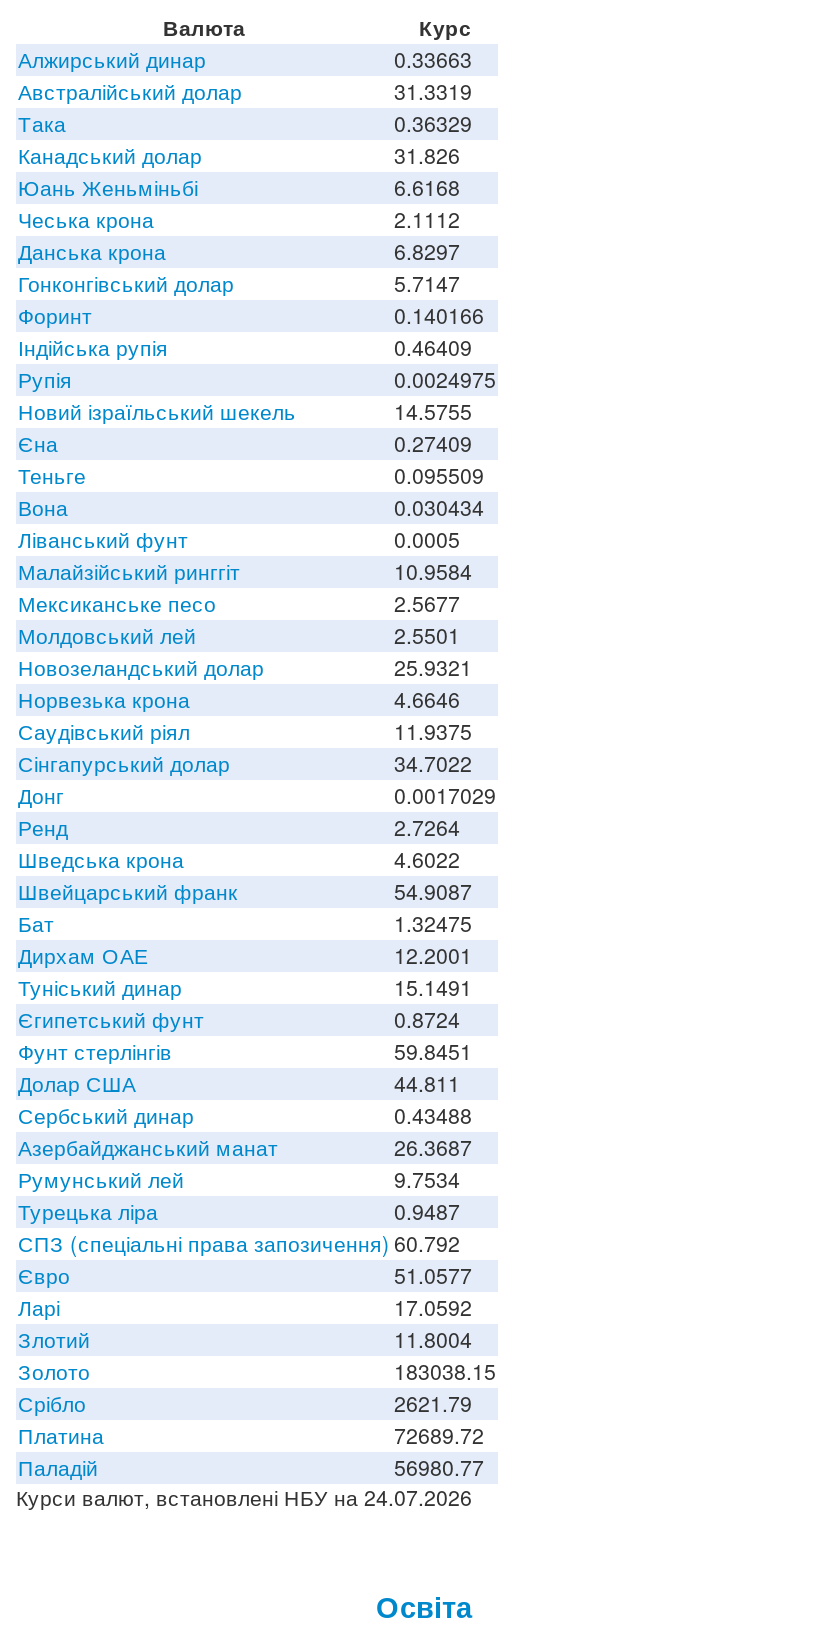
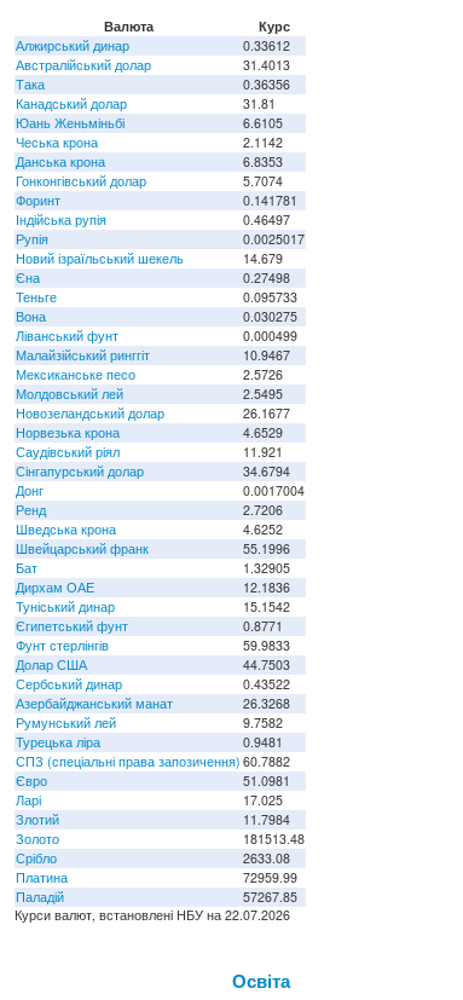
[394,45,472,75] 0.33663 -> [243,37,290,55] 0.33612
[394,77,472,107] 31.3319 -> [243,56,290,74] 31.4013
[394,109,472,139] 0.36329 -> [243,75,290,93] 0.36356
[394,141,460,171] 31.826 -> [243,95,276,113] 31.81
[394,173,460,203] 6.6168 -> [243,114,283,132] 6.6105
[394,205,460,235] 2.1112 -> [243,133,283,152] 2.1142
[394,237,460,267] 6.8297 -> [243,153,283,171] 6.8353
[394,269,460,299] 5.7147 -> [243,172,283,190] 5.7074
[394,301,484,331] 0.140166 -> [243,191,297,210] 0.141781
[394,333,472,363] 0.46409 -> [243,211,290,229] 0.46497
[394,365,496,395] 0.0024975 -> [243,230,305,248] 0.0025017
[394,397,472,427] 14.5755 -> [243,249,283,268] 14.679
[394,429,472,459] 0.27409 -> [243,269,290,287] 0.27498
[394,461,484,491] 0.095509 -> [243,288,297,306] 0.095733
[394,493,484,523] 0.030434 -> [243,307,297,326] 0.030275
[394,525,460,555] 0.0005 -> [243,327,297,345] 0.000499
[394,557,472,587] 10.9584 -> [243,346,290,364] 10.9467
[394,589,460,619] 2.5677 -> [243,366,283,384] 2.5726
[394,621,460,651] 2.5501 -> [243,385,283,403] 2.5495
[394,653,472,683] 25.9321 -> [243,404,290,422] 26.1677
[394,685,460,715] 4.6646 -> [243,424,283,442] 4.6529
[394,717,472,747] 11.9375 -> [243,443,283,461] 11.921
[394,749,472,779] 34.7022 -> [243,462,290,480] 34.6794
[394,781,496,811] 0.0017029 -> [243,482,305,500] 0.0017004
[394,813,460,843] 2.7264 -> [243,501,283,519] 2.7206
[394,845,460,875] 4.6022 -> [243,520,283,538] 4.6252
[394,877,472,907] 54.9087 -> [243,540,290,558] 55.1996
[394,909,472,939] 1.32475 -> [243,559,290,577] 1.32905
[394,941,472,971] 12.2001 -> [243,578,290,596] 12.1836
[394,973,472,1003] 15.1491 -> [243,598,290,616] 15.1542
[394,1005,460,1035] 0.8724 -> [243,617,283,635] 0.8771
[394,1037,472,1067] 59.8451 -> [243,636,290,655] 59.9833
[394,1069,460,1099] 44.811 -> [243,656,290,674] 44.7503
[394,1101,472,1131] 0.43488 -> [243,675,290,693] 0.43522
[394,1133,472,1163] 26.3687 -> [243,694,290,713] 26.3268
[394,1165,460,1195] 9.7534 -> [243,714,283,732] 9.7582
[394,1197,460,1227] 0.9487 -> [243,733,283,751] 0.9481
[18,1229,460,1259] СПЗ (спеціальні права запозичення) 60.792 -> [16,752,290,771] СПЗ (спеціальні права запозичення) 60.7882
[394,1261,472,1291] 51.0577 -> [243,772,290,790] 51.0981
[394,1293,472,1323] 17.0592 -> [243,791,283,809] 17.025
[394,1325,472,1355] 11.8004 -> [243,811,290,829] 11.7984
[394,1357,496,1387] 183038.15 -> [243,830,305,848] 181513.48
[394,1389,472,1419] 2621.79 -> [243,849,290,867] 2633.08
[394,1421,484,1451] 72689.72 -> [243,869,297,887] 72959.99
[394,1453,484,1483] 56980.77 -> [243,888,297,906] 57267.85
[16,1483,472,1513] Курси валют, встановлені НБУ на 24.07.2026 -> [15,906,290,924] Курси валют, встановлені НБУ на 22.07.2026

